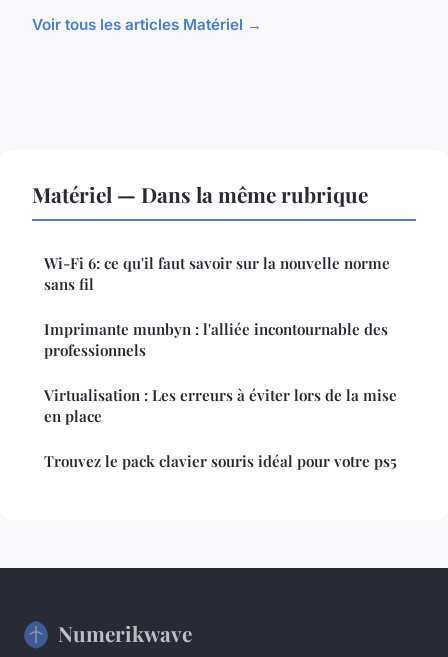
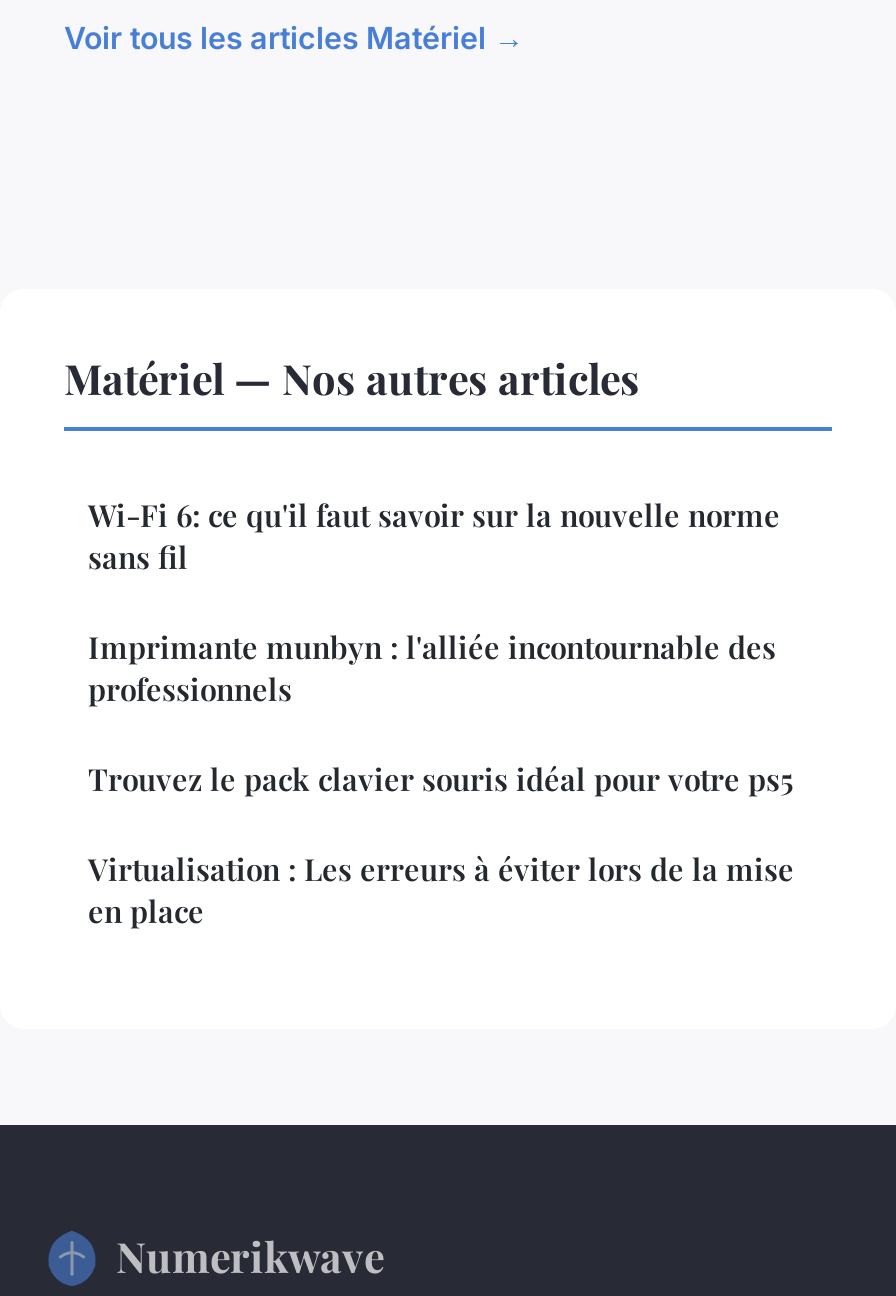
[32,180,368,208] Matériel — Dans la même rubrique -> [64,349,640,405] Matériel — Nos autres articles
moved [44,385,397,426] -> [88,849,794,931]: Virtualisation : Les erreurs à éviter lors de la mise | en place
moved [44,451,397,471] -> [88,759,794,799]: Trouvez le pack clavier souris idéal pour votre ps5

